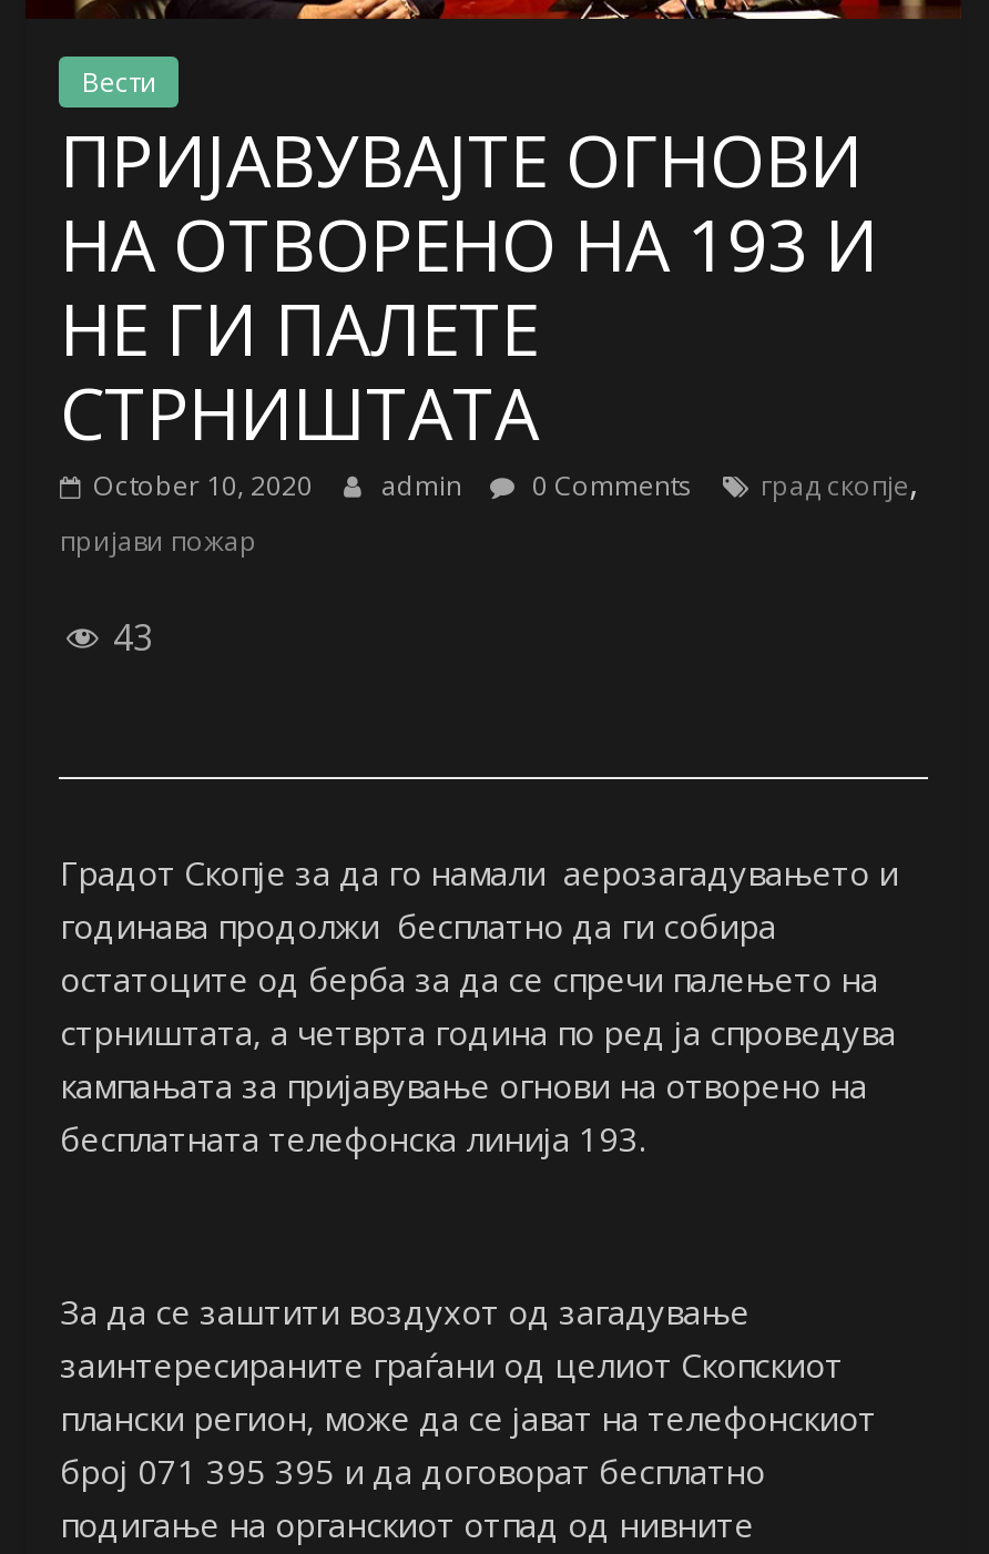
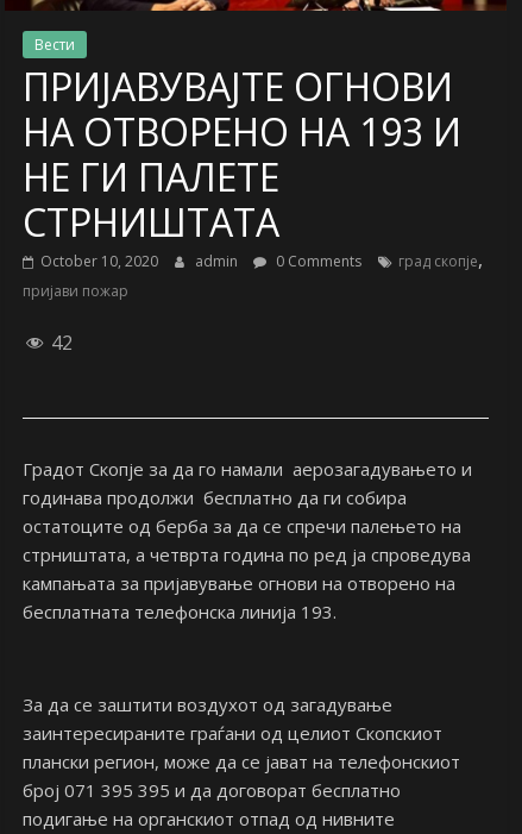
[113,614,153,663] 43 -> [52,329,73,356] 42

